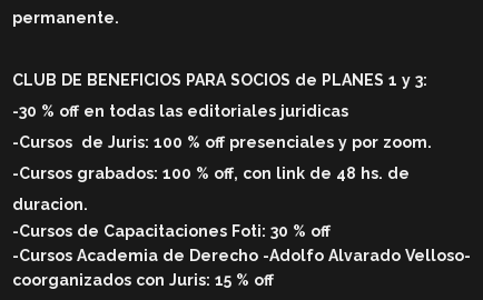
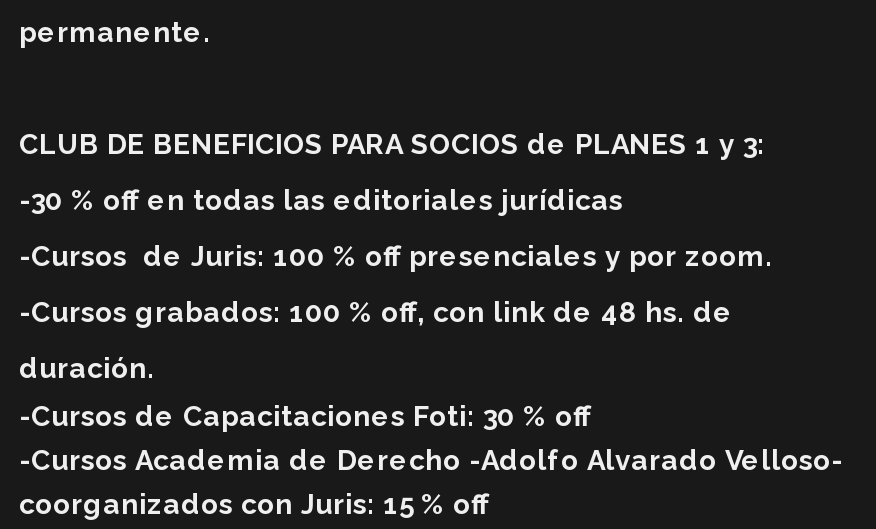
[12,102,348,120] -30 % off en todas las editoriales juridicas -> [19,184,623,216] -30 % off en todas las editoriales jurídicas
[12,196,88,213] duracion. -> [19,352,155,384] duración.

